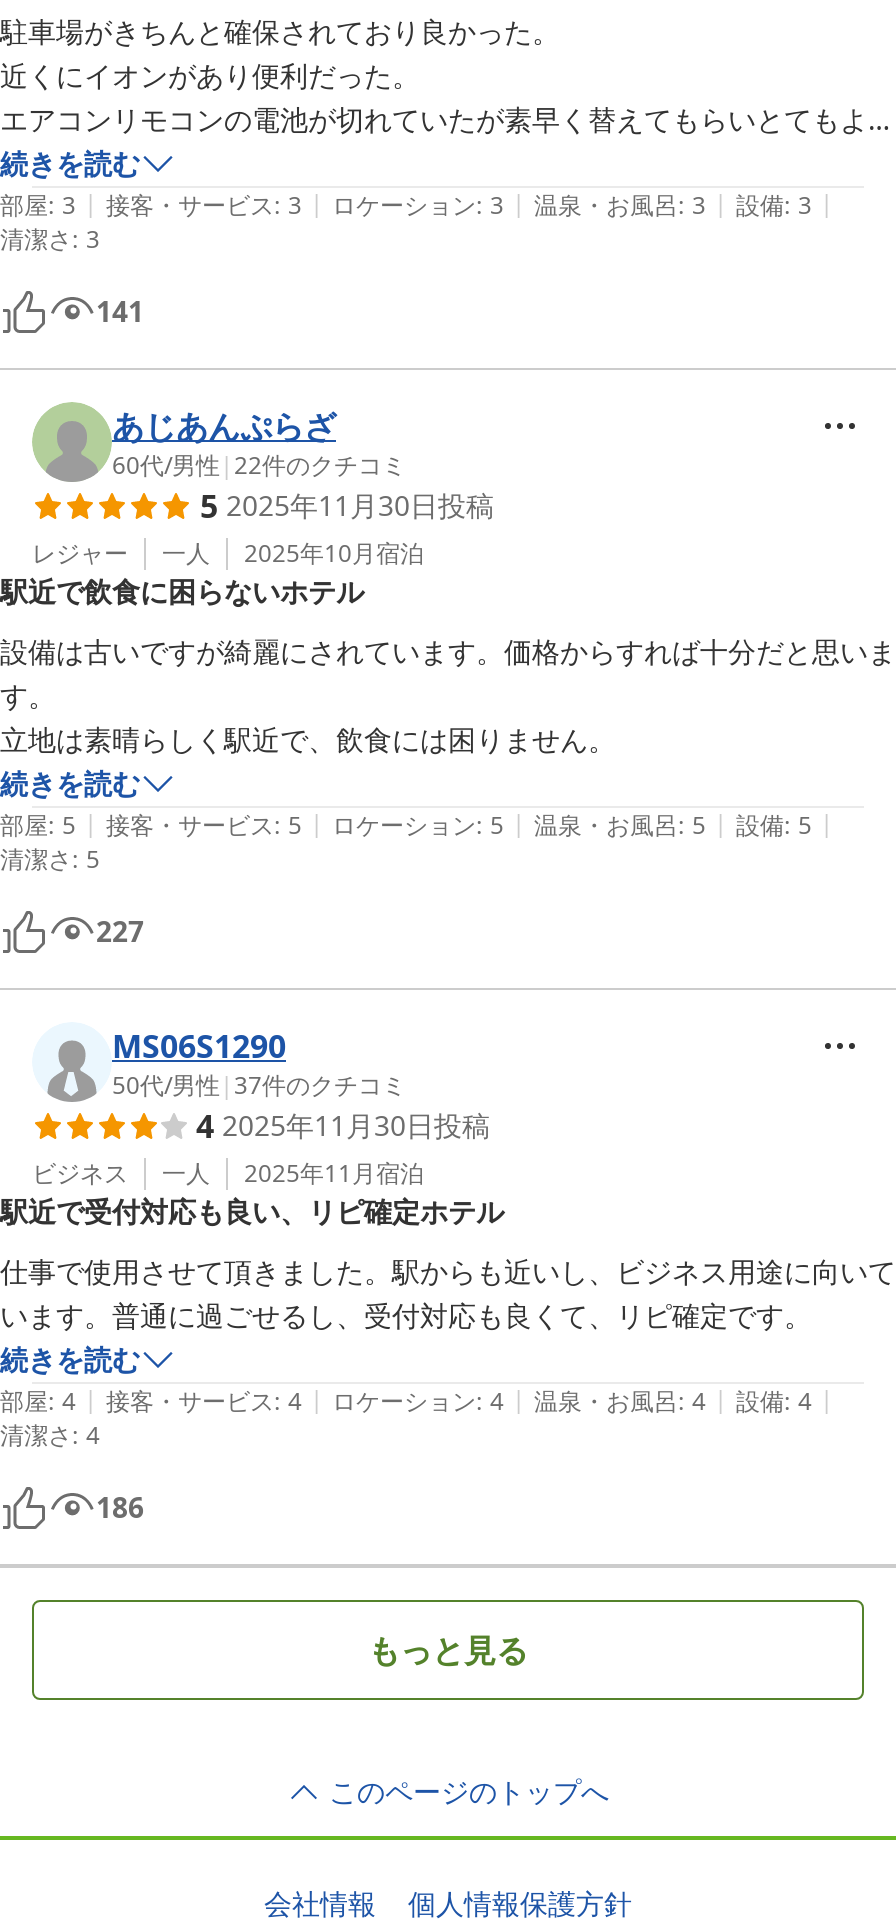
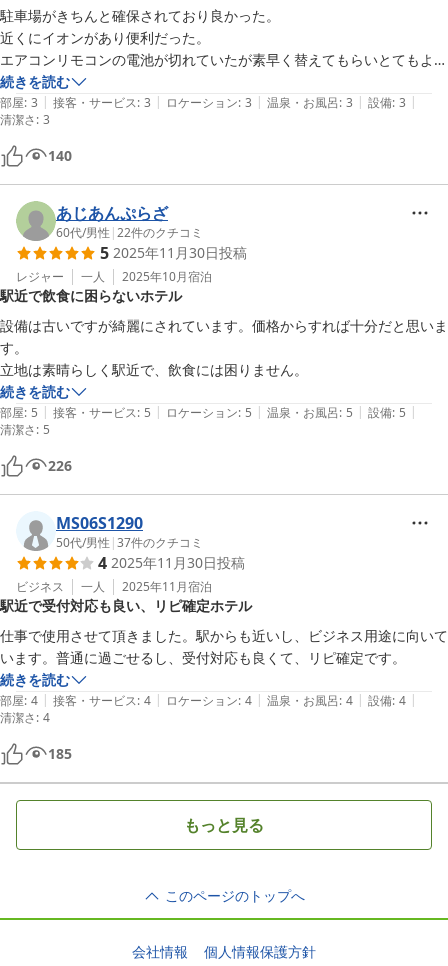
[96,292,144,330] 141 -> [48,146,72,165] 140
[96,912,144,950] 227 -> [48,456,72,475] 226
[96,1488,144,1526] 186 -> [48,744,72,763] 185

